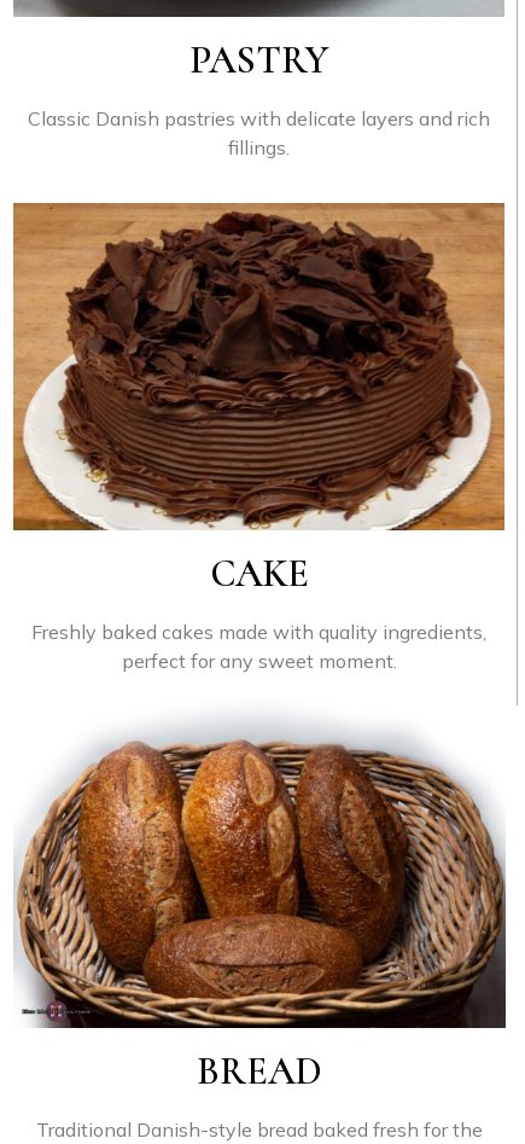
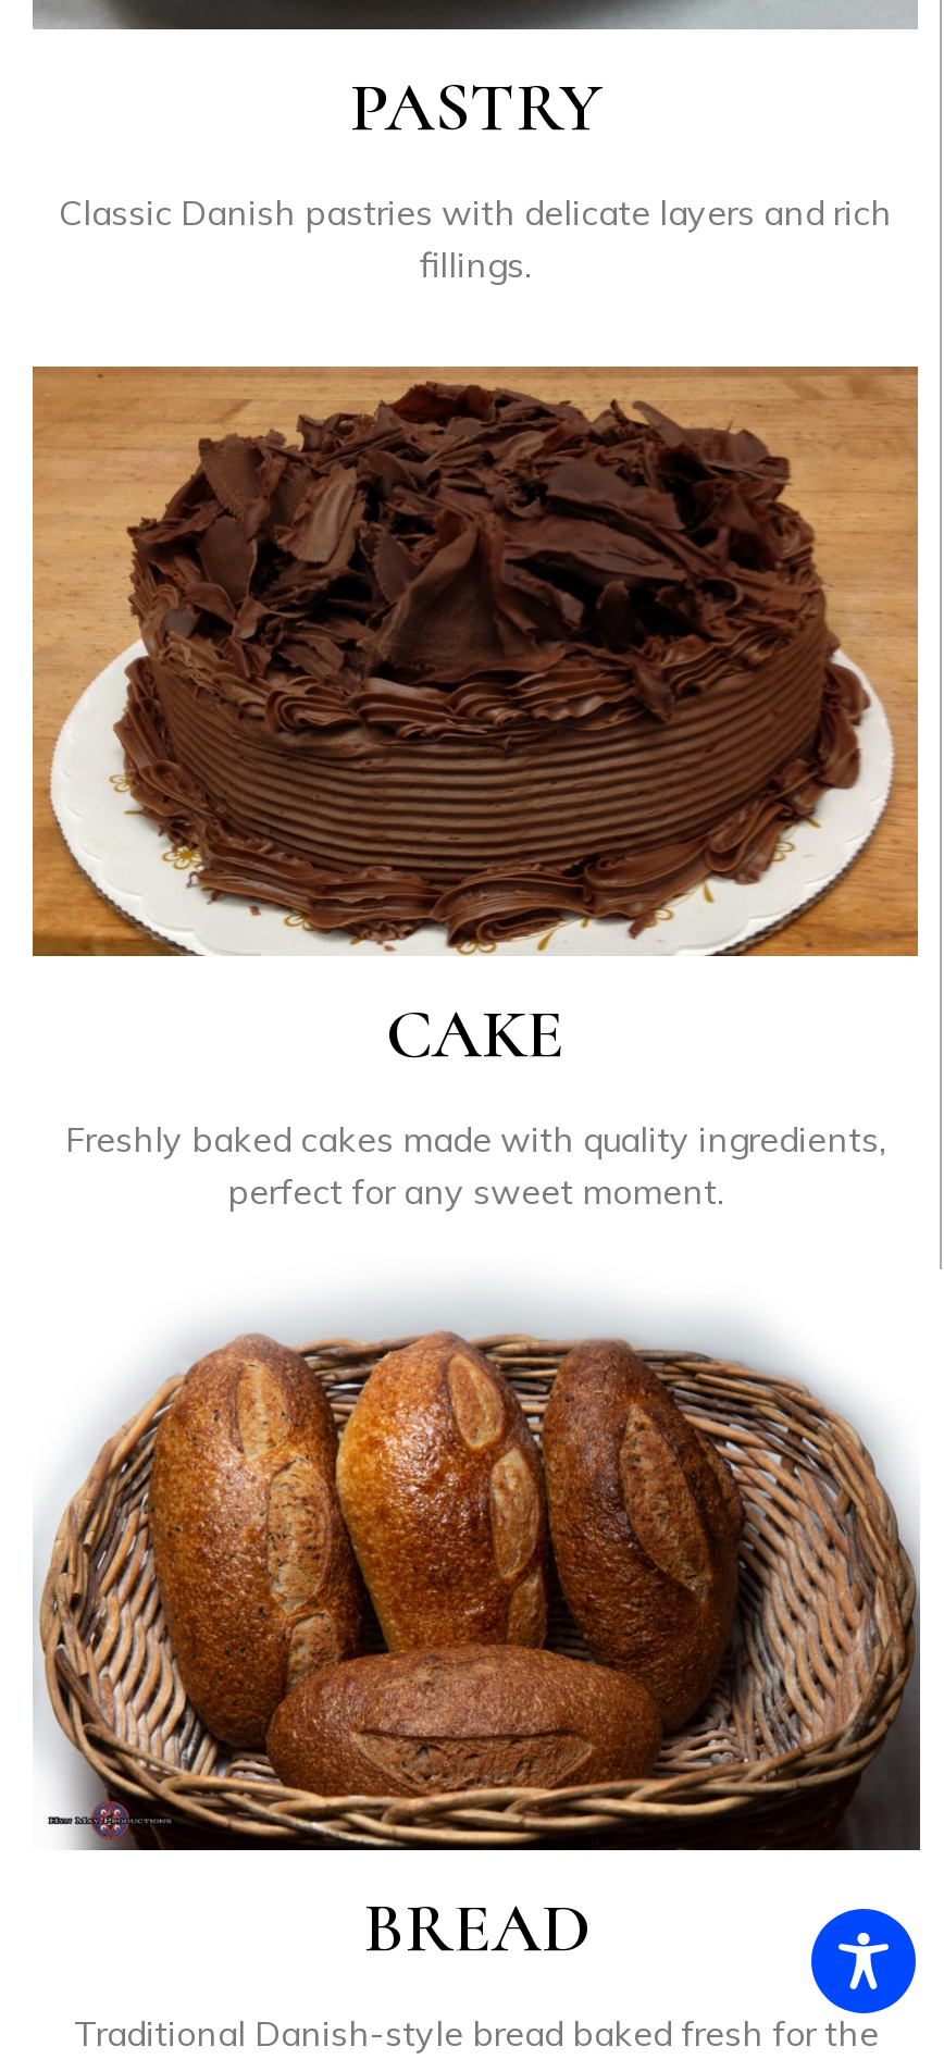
none -> [809,1906,918,2008] [image]

